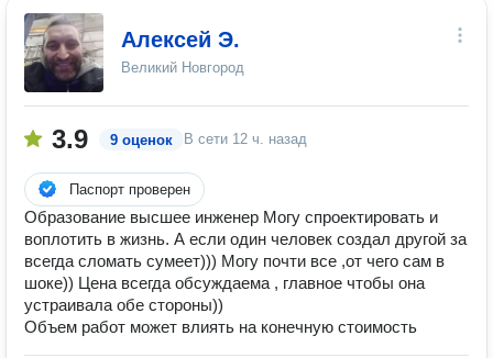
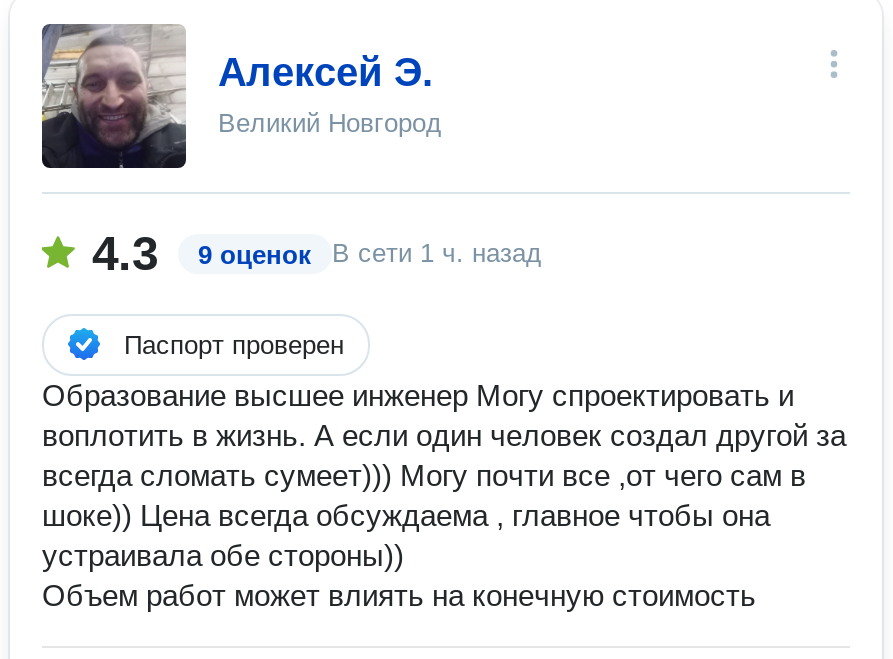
[52,124,88,154] 3.9 -> [92,226,158,280] 4.3
[184,131,307,147] В сети 12 ч. назад -> [332,238,542,268] В сети 1 ч. назад

